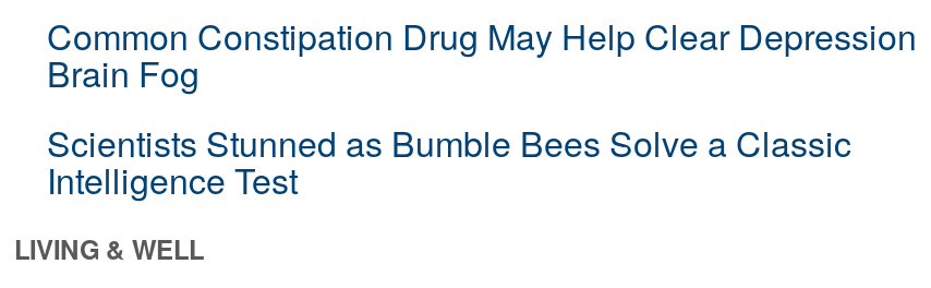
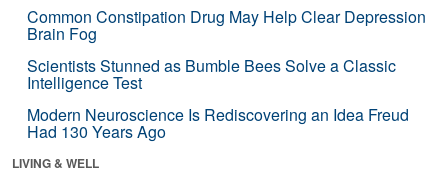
none -> [27,103,409,143] Modern Neuroscience Is Rediscovering an Idea Freud | Had 130 Years Ago

